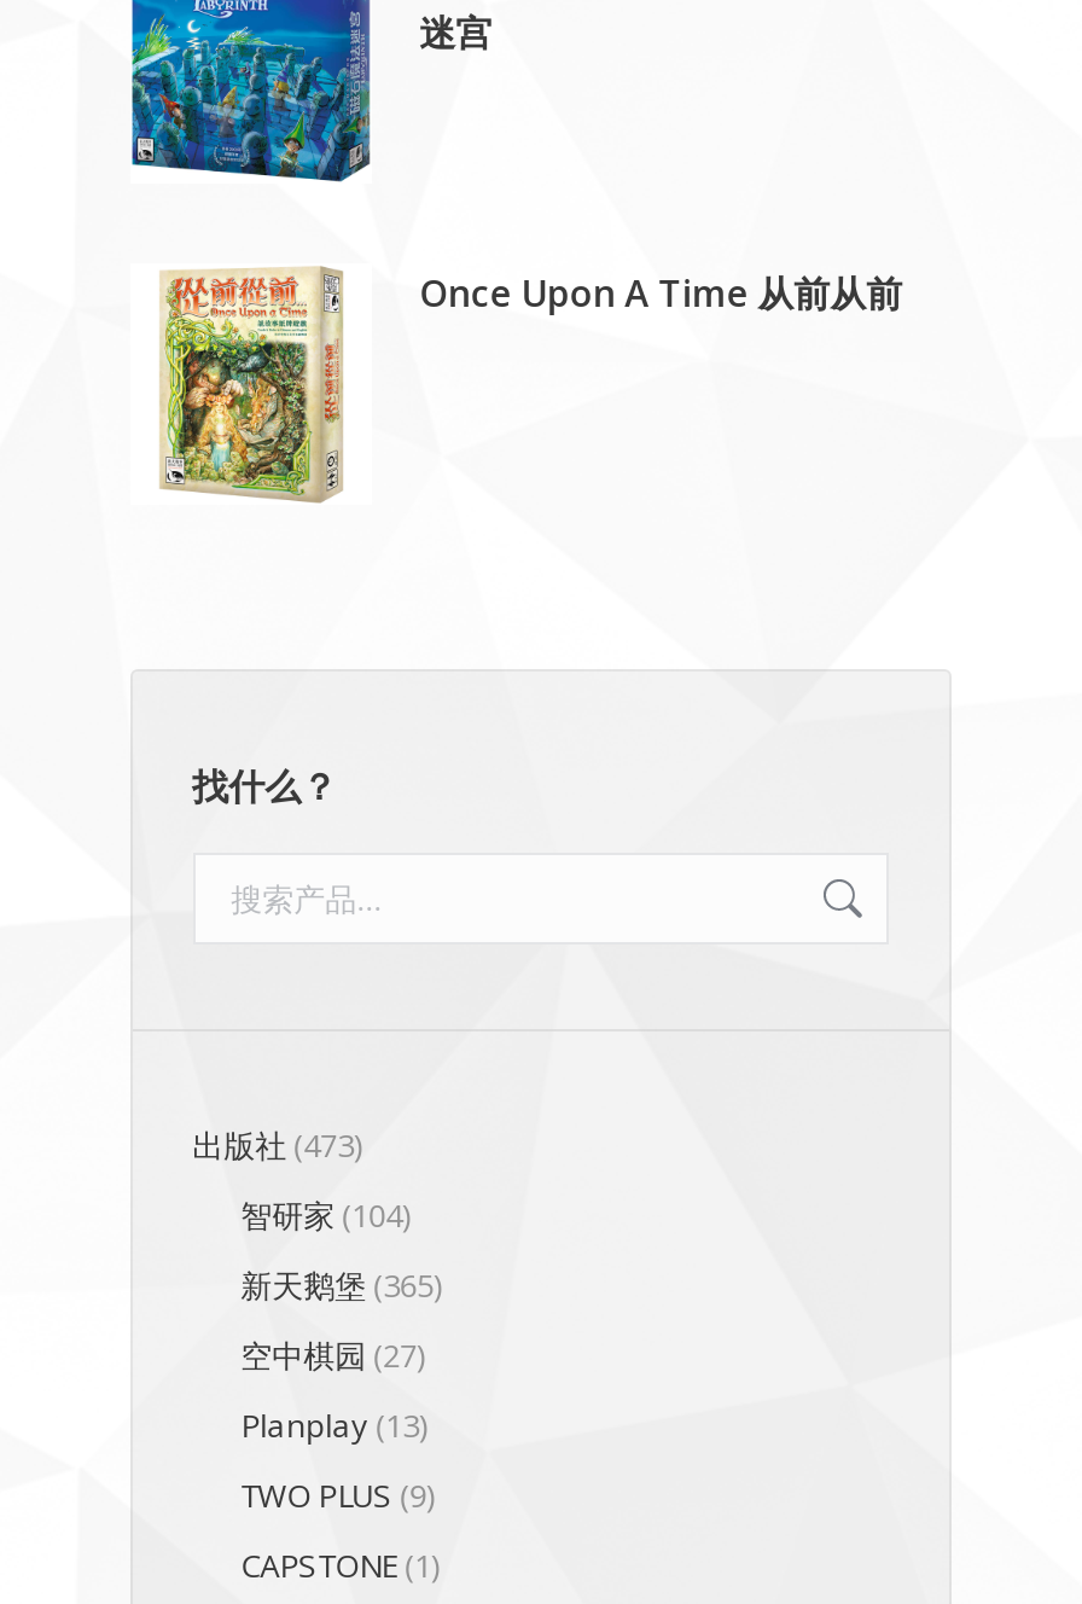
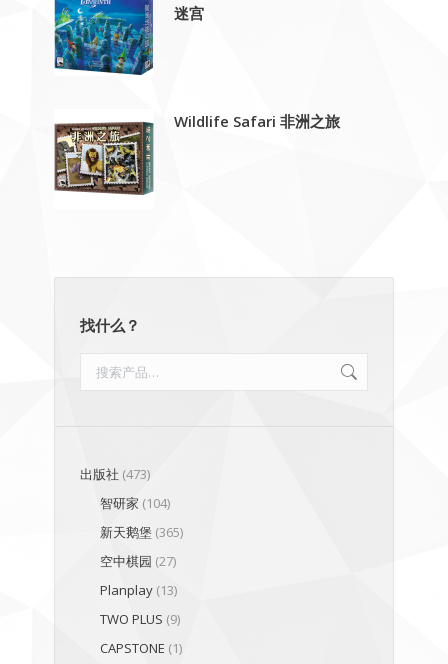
[130,266,902,505] [image] | Once Upon A Time 从前从前 -> [53,111,340,208] [image] | Wildlife Safari 非洲之旅

